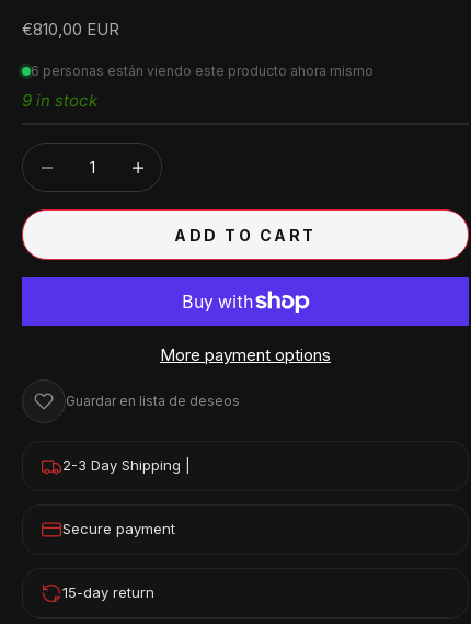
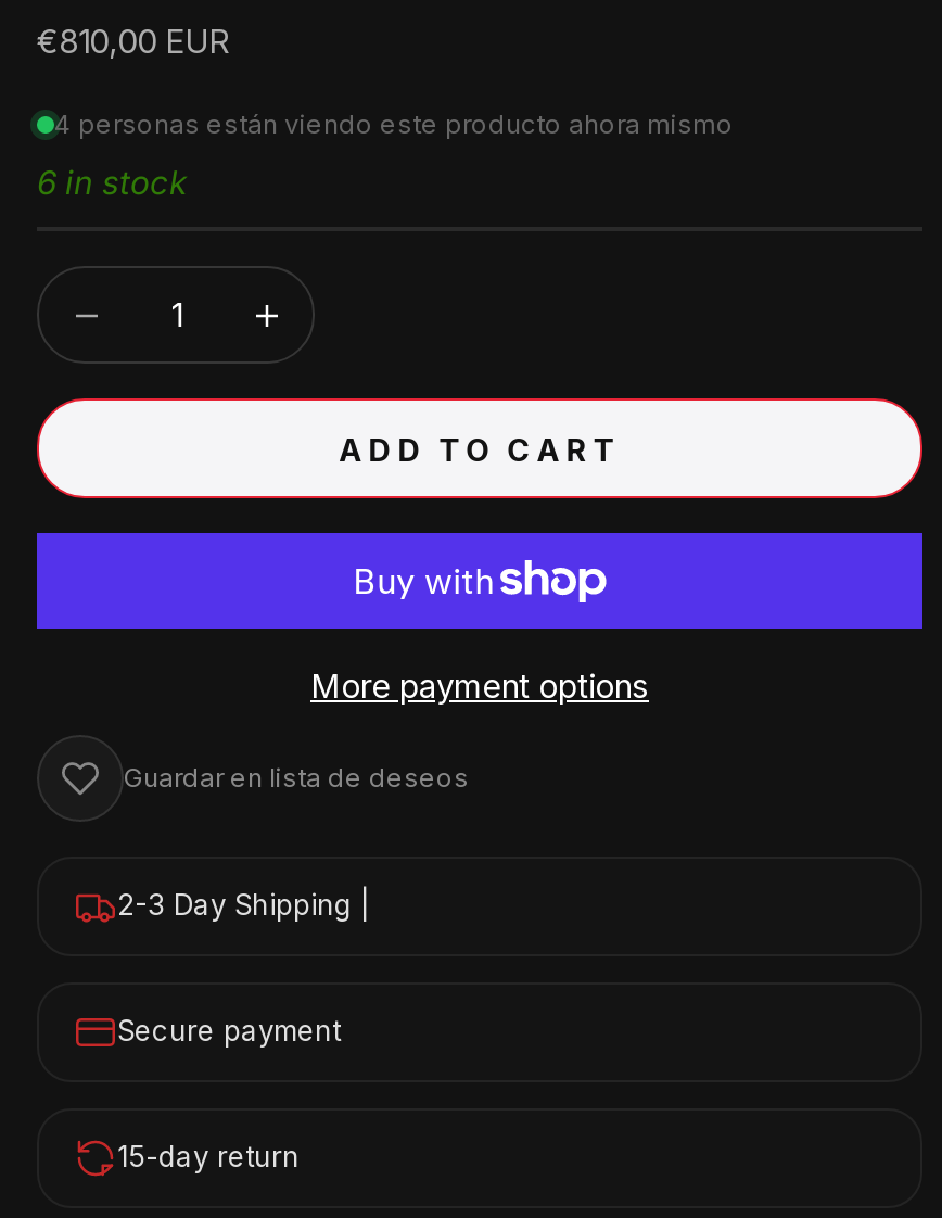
[31,63,374,79] 6 personas están viendo este producto ahora mismo -> [54,107,734,140] 4 personas están viendo este producto ahora mismo
[22,90,97,111] 9 in stock -> [37,162,187,203] 6 in stock

